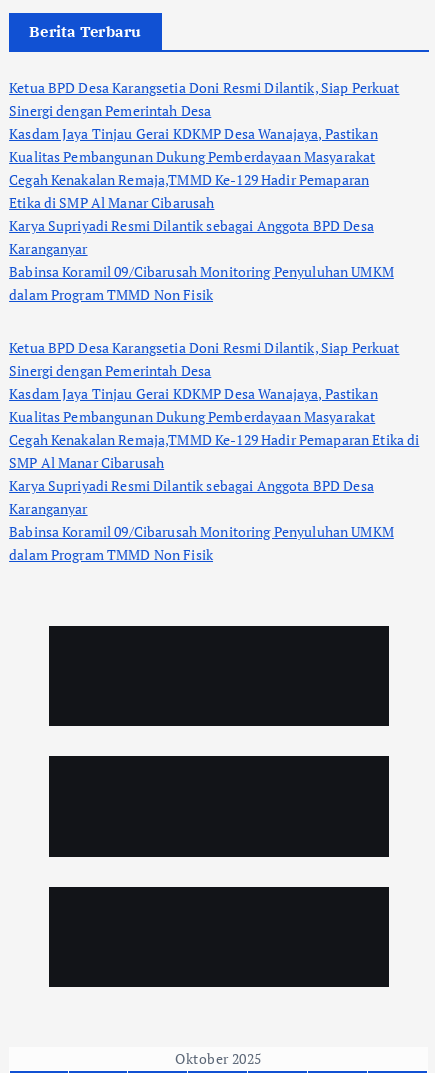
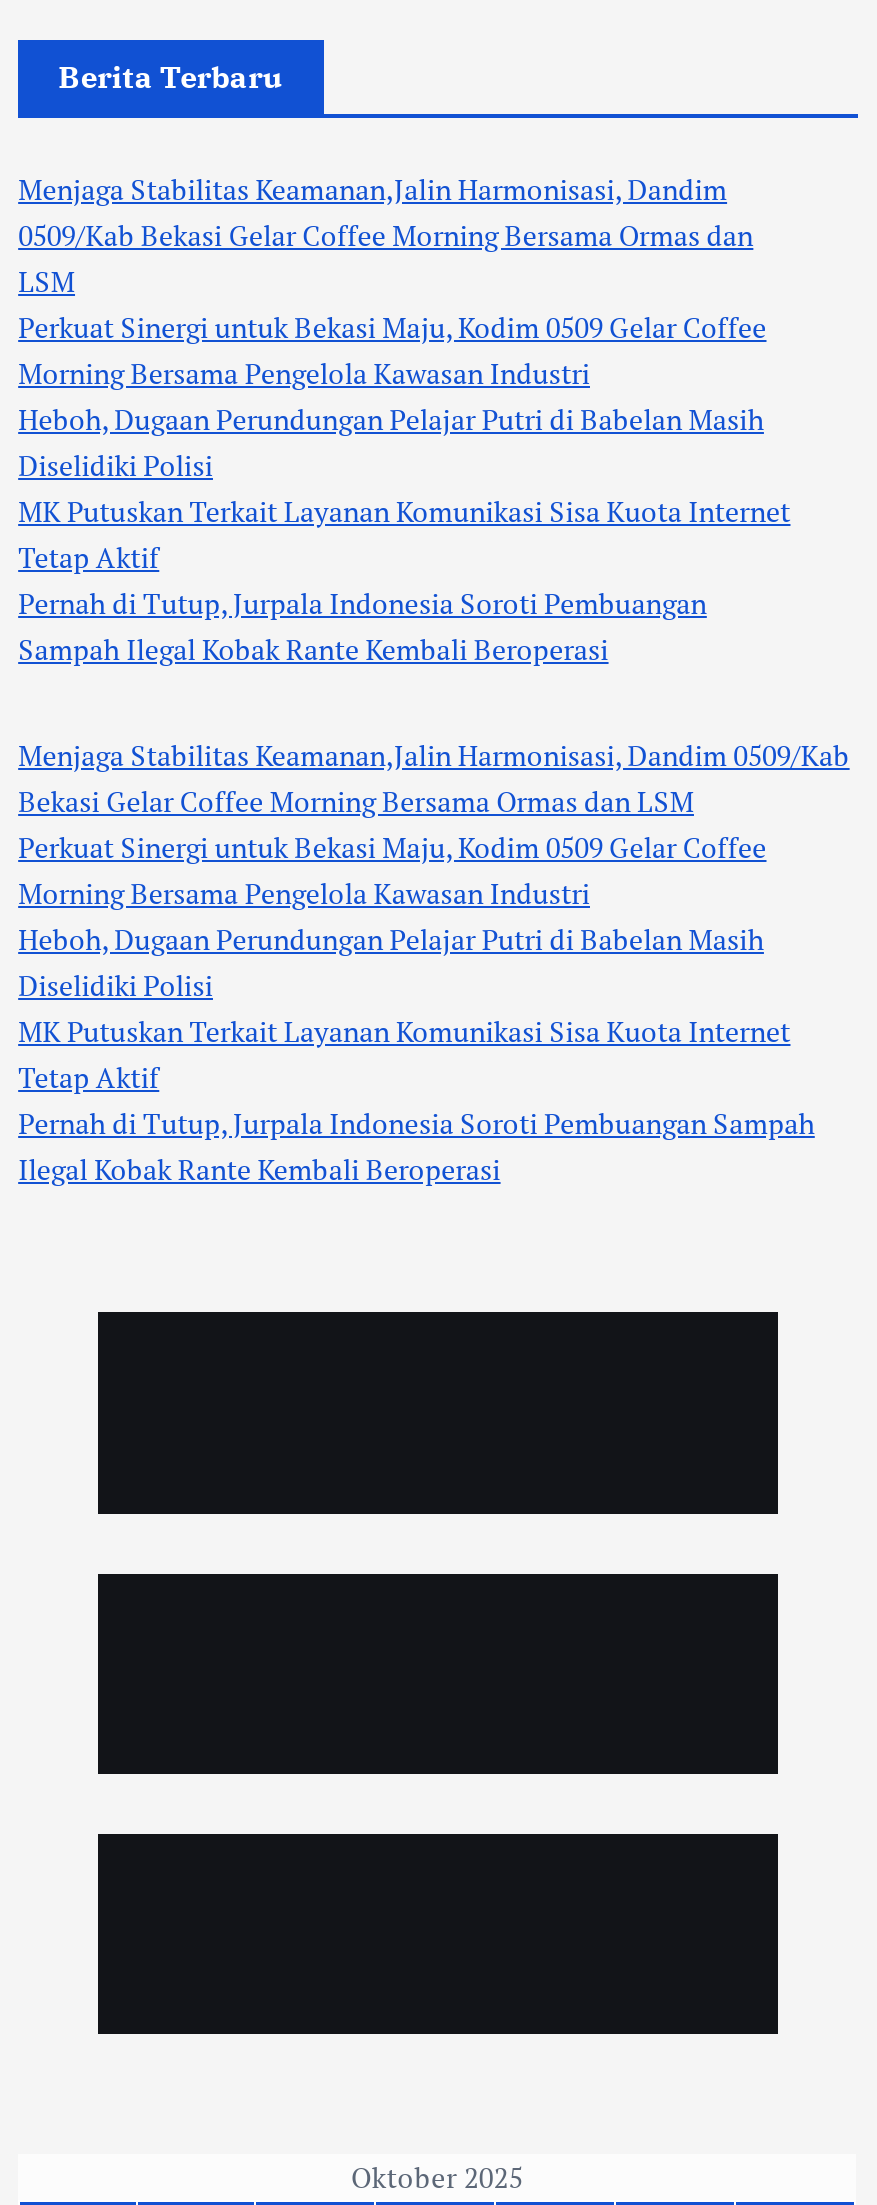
[9,78,399,304] Ketua BPD Desa Karangsetia Doni Resmi Dilantik, Siap Perkuat | Sinergi dengan Pemerintah Desa | Kasdam Jaya Tinjau Gerai KDKMP Desa Wanajaya, Pastikan | Kualitas Pembangunan Dukung Pemberdayaan Masyarakat | Cegah Kenakalan Remaja,TMMD Ke-129 Hadir Pemaparan | Etika di SMP Al Manar Cibarusah | Karya Supriyadi Resmi Dilantik sebagai Anggota BPD Desa | Karanganyar | Babinsa Koramil 09/Cibarusah Monitoring Penyuluhan UMKM | dalam Program TMMD Non Fisik -> [18,170,790,668] Menjaga Stabilitas Keamanan,Jalin Harmonisasi, Dandim | 0509/Kab Bekasi Gelar Coffee Morning Bersama Ormas dan | LSM | Perkuat Sinergi untuk Bekasi Maju, Kodim 0509 Gelar Coffee | Morning Bersama Pengelola Kawasan Industri | Heboh, Dugaan Perundungan Pelajar Putri di Babelan Masih | Diselidiki Polisi | MK Putuskan Terkait Layanan Komunikasi Sisa Kuota Internet | Tetap Aktif | Pernah di Tutup, Jurpala Indonesia Soroti Pembuangan | Sampah Ilegal Kobak Rante Kembali Beroperasi
[9,338,419,564] Ketua BPD Desa Karangsetia Doni Resmi Dilantik, Siap Perkuat | Sinergi dengan Pemerintah Desa | Kasdam Jaya Tinjau Gerai KDKMP Desa Wanajaya, Pastikan | Kualitas Pembangunan Dukung Pemberdayaan Masyarakat | Cegah Kenakalan Remaja,TMMD Ke-129 Hadir Pemaparan Etika di | SMP Al Manar Cibarusah | Karya Supriyadi Resmi Dilantik sebagai Anggota BPD Desa | Karanganyar | Babinsa Koramil 09/Cibarusah Monitoring Penyuluhan UMKM | dalam Program TMMD Non Fisik -> [18,736,850,1188] Menjaga Stabilitas Keamanan,Jalin Harmonisasi, Dandim 0509/Kab | Bekasi Gelar Coffee Morning Bersama Ormas dan LSM | Perkuat Sinergi untuk Bekasi Maju, Kodim 0509 Gelar Coffee | Morning Bersama Pengelola Kawasan Industri | Heboh, Dugaan Perundungan Pelajar Putri di Babelan Masih | Diselidiki Polisi | MK Putuskan Terkait Layanan Komunikasi Sisa Kuota Internet | Tetap Aktif | Pernah di Tutup, Jurpala Indonesia Soroti Pembuangan Sampah | Ilegal Kobak Rante Kembali Beroperasi

